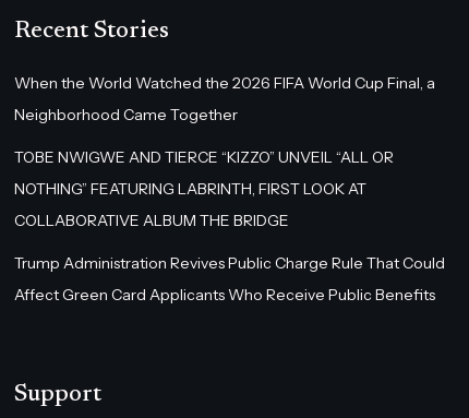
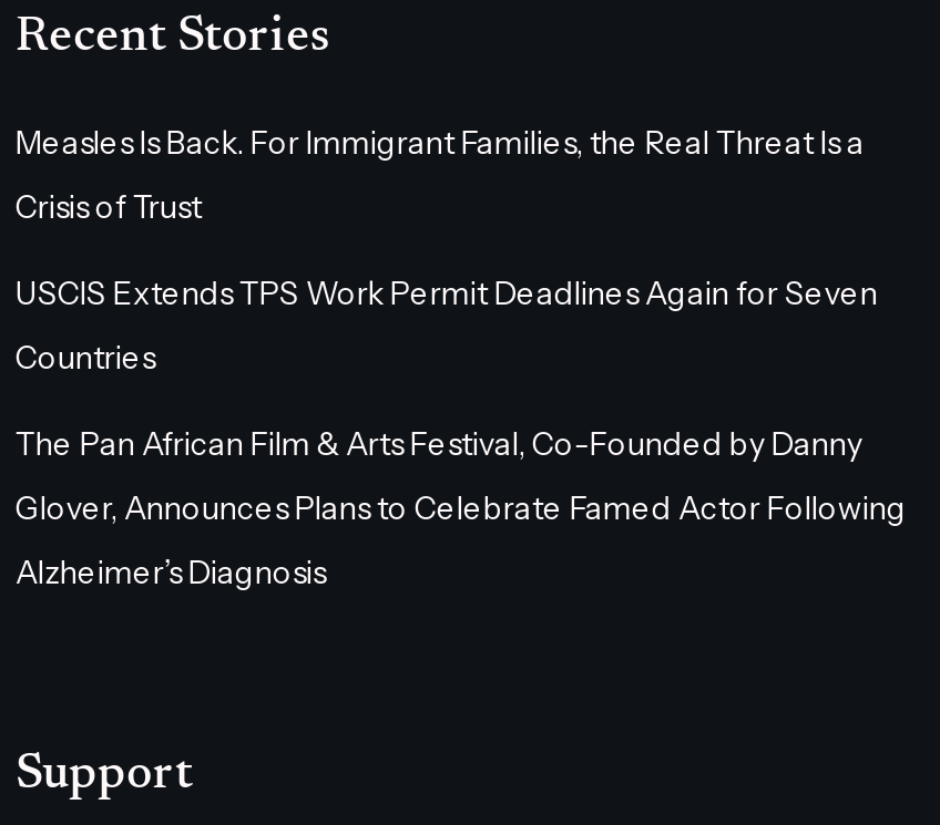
[15,73,436,93] When the World Watched the 2026 FIFA World Cup Final, a -> [15,123,864,163] Measles Is Back. For Immigrant Families, the Real Threat Is a
[15,105,238,124] Neighborhood Came Together -> [15,187,202,227] Crisis of Trust
[15,147,394,167] TOBE NWIGWE AND TIERCE “KIZZO” UNVEIL “ALL OR -> [15,273,878,313] USCIS Extends TPS Work Permit Deadlines Again for Seven
[15,179,367,199] NOTHING” FEATURING LABRINTH, FIRST LOOK AT -> [15,338,155,377] Countries
[15,211,289,230] COLLABORATIVE ALBUM THE BRIDGE -> [15,424,862,464] The Pan African Film & Arts Festival, Co-Founded by Danny
[15,253,445,273] Trump Administration Revives Public Charge Rule That Could -> [15,488,907,528] Glover, Announces Plans to Celebrate Famed Actor Following
[15,285,436,304] Affect Green Card Applicants Who Receive Public Benefits -> [15,552,326,592] Alzheimer’s Diagnosis

